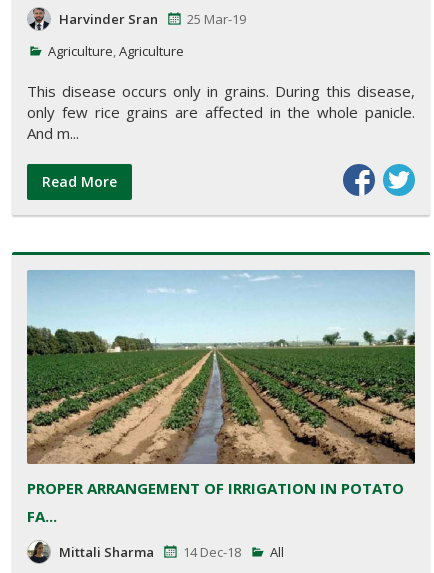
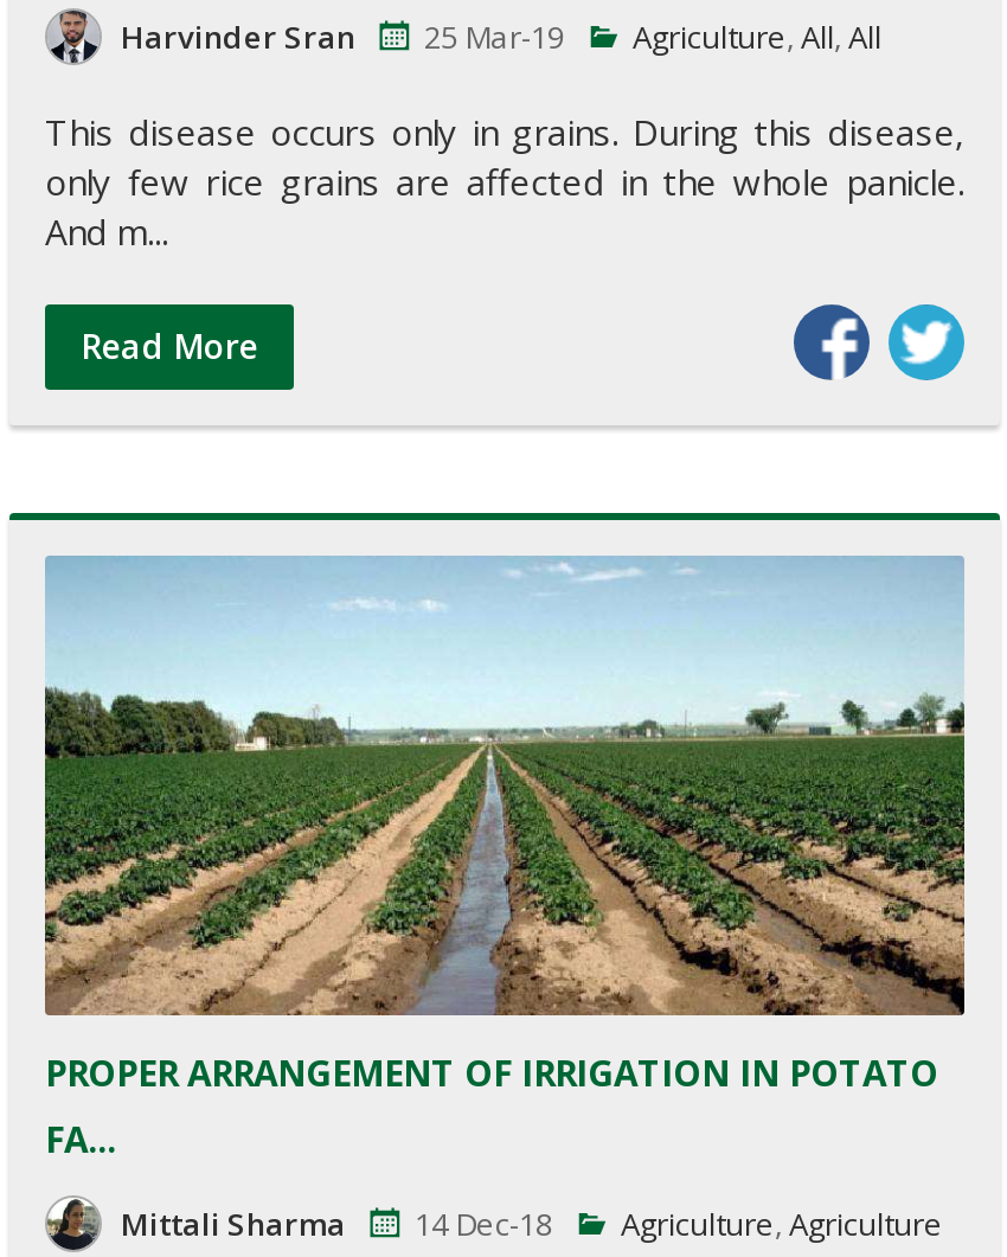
none -> [633,15,881,58] Agriculture, All, All
moved [48,42,184,60] -> [621,1203,943,1246]: Agriculture, Agriculture
[270,543,284,561] All -> none

